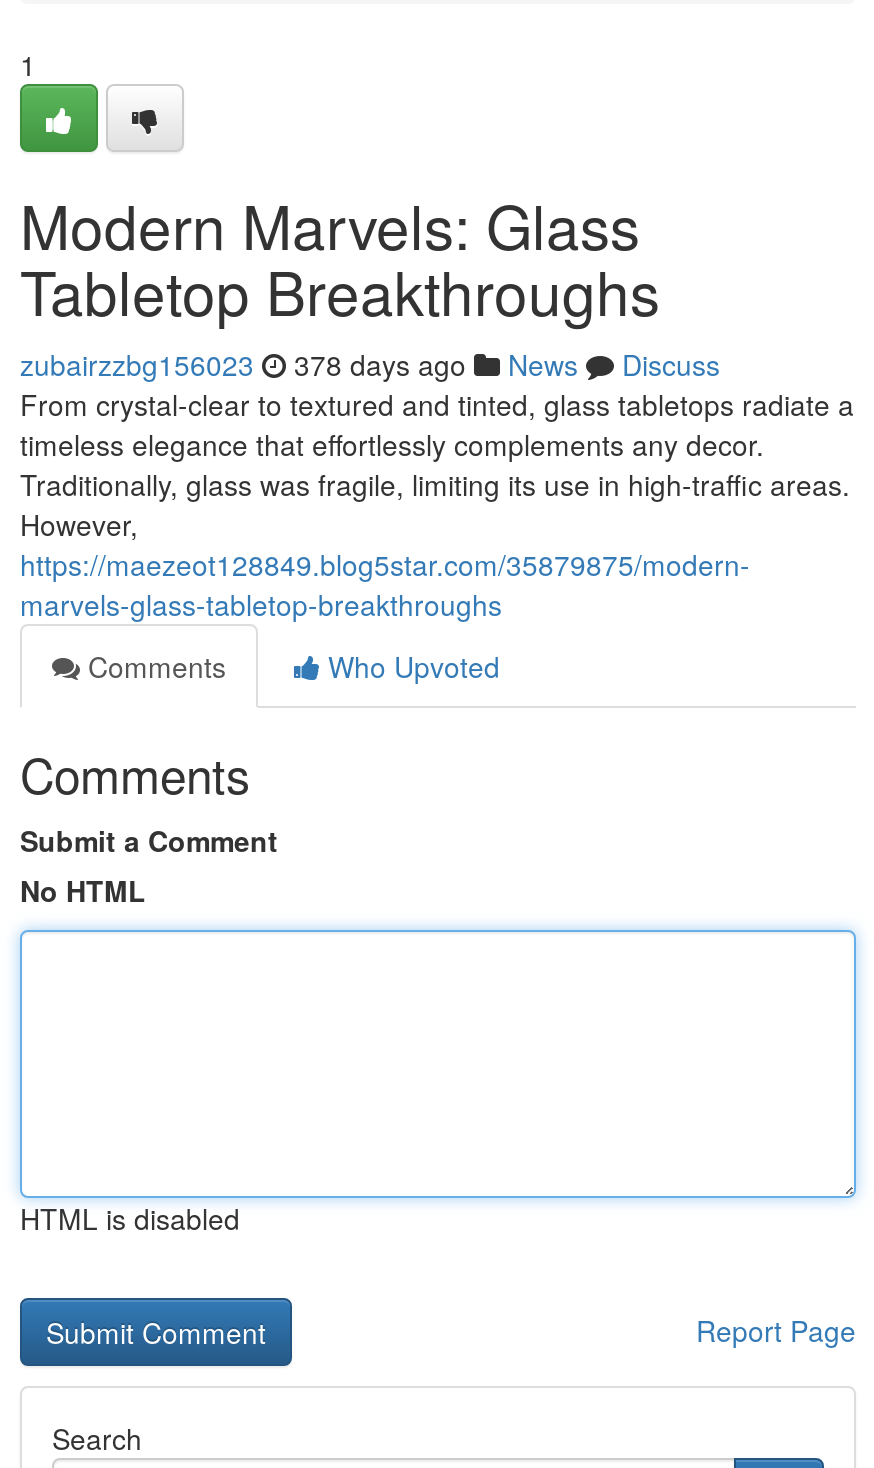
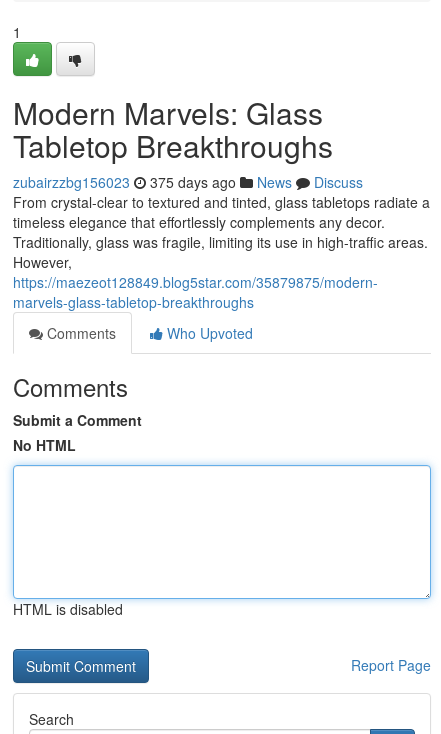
[20,344,720,384] zubairzzbg156023 378 days ago News Discuss -> [13,172,363,192] zubairzzbg156023 375 days ago News Discuss

